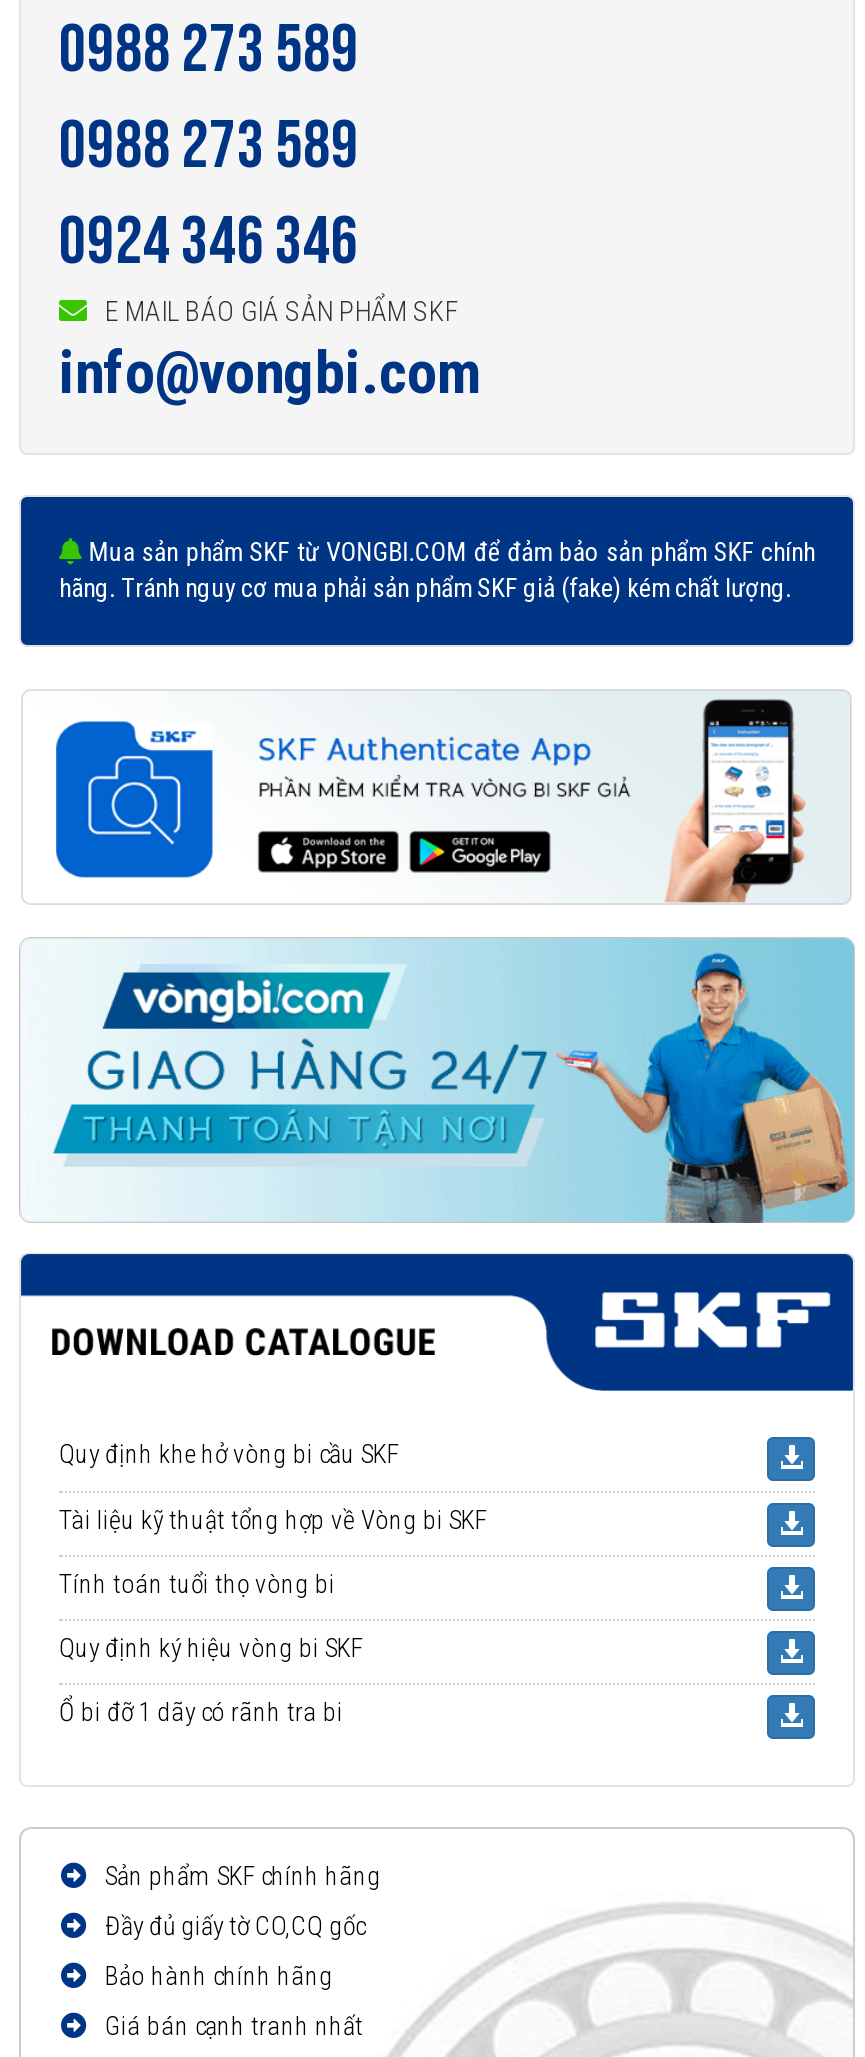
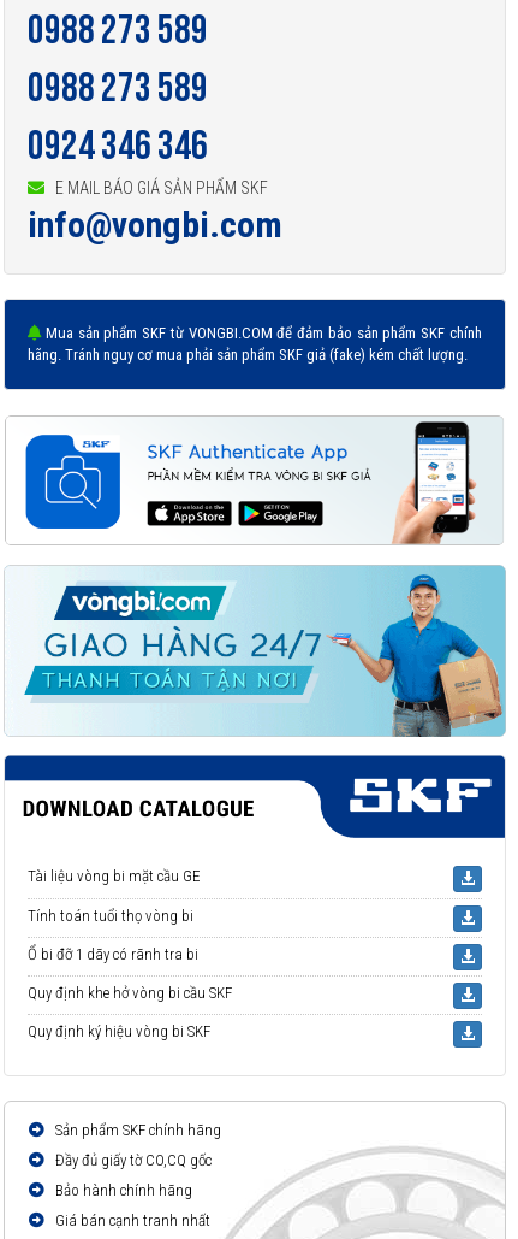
moved [59,1440,399,1470] -> [28,984,232,1002]: Quy định khe hở vòng bi cầu SKF
[59,1506,487,1536] Tài liệu kỹ thuật tổng hợp về Vòng bi SKF -> [28,867,201,885] Tài liệu vòng bi mặt cầu GE
moved [59,1570,335,1600] -> [28,907,193,925]: Tính toán tuổi thọ vòng bi
moved [59,1634,363,1664] -> [28,1023,210,1041]: Quy định ký hiệu vòng bi SKF
moved [59,1698,343,1728] -> [28,946,198,964]: Ổ bi đỡ 1 dãy có rãnh tra bi

